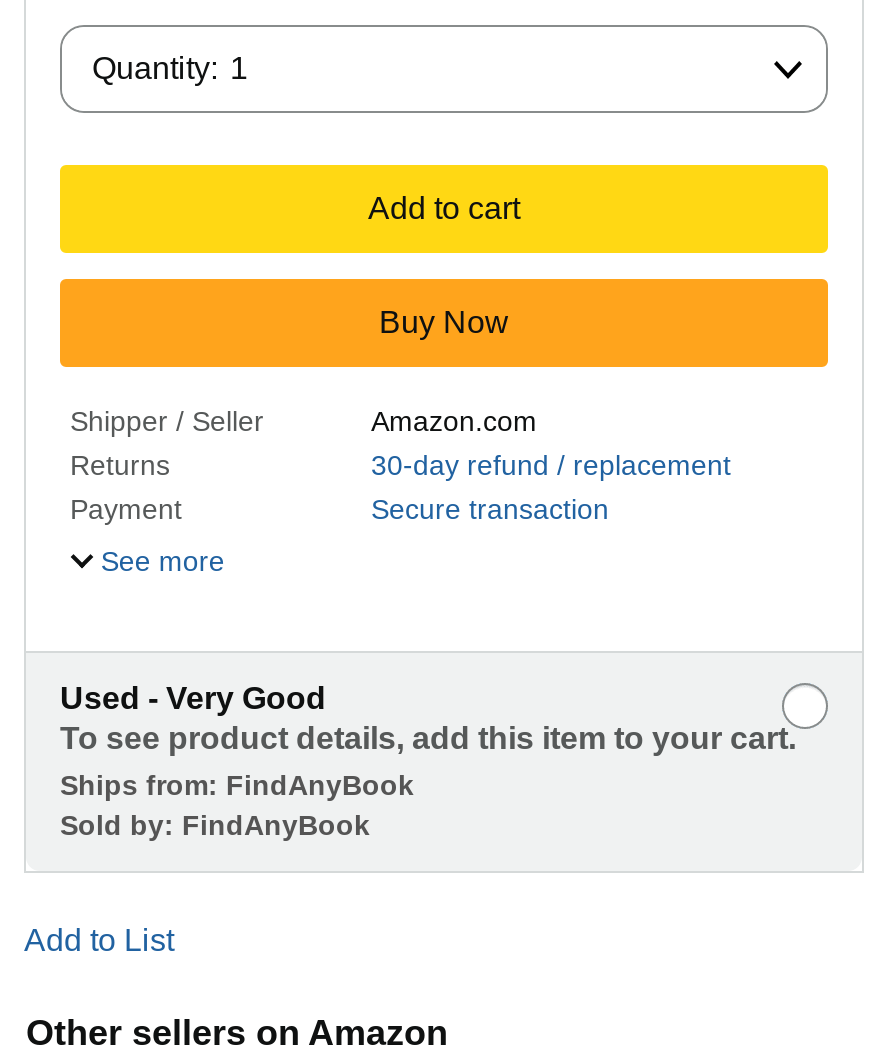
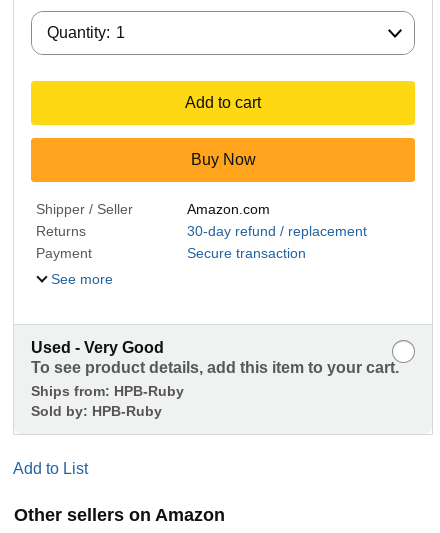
[60,769,414,801] Ships from: FindAnyBook -> [31,383,184,399] Ships from: HPB-Ruby
[60,809,370,841] Sold by: FindAnyBook -> [31,403,162,419] Sold by: HPB-Ruby

